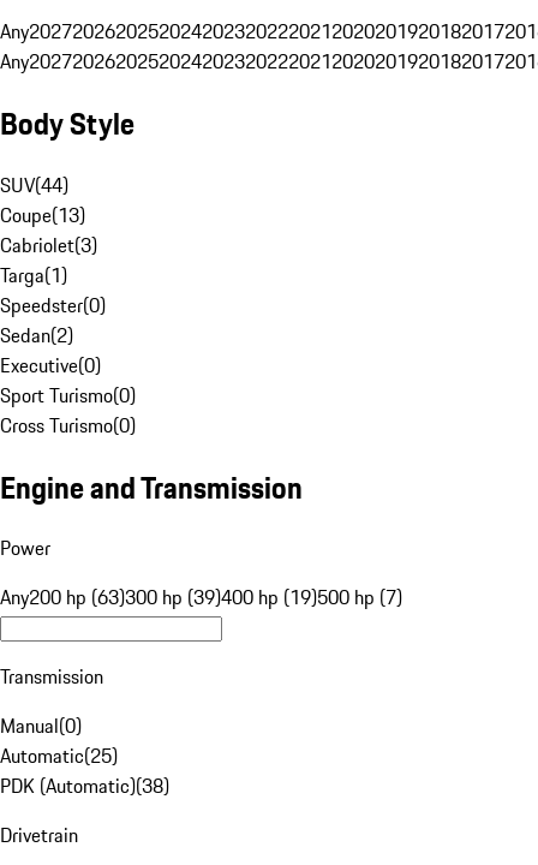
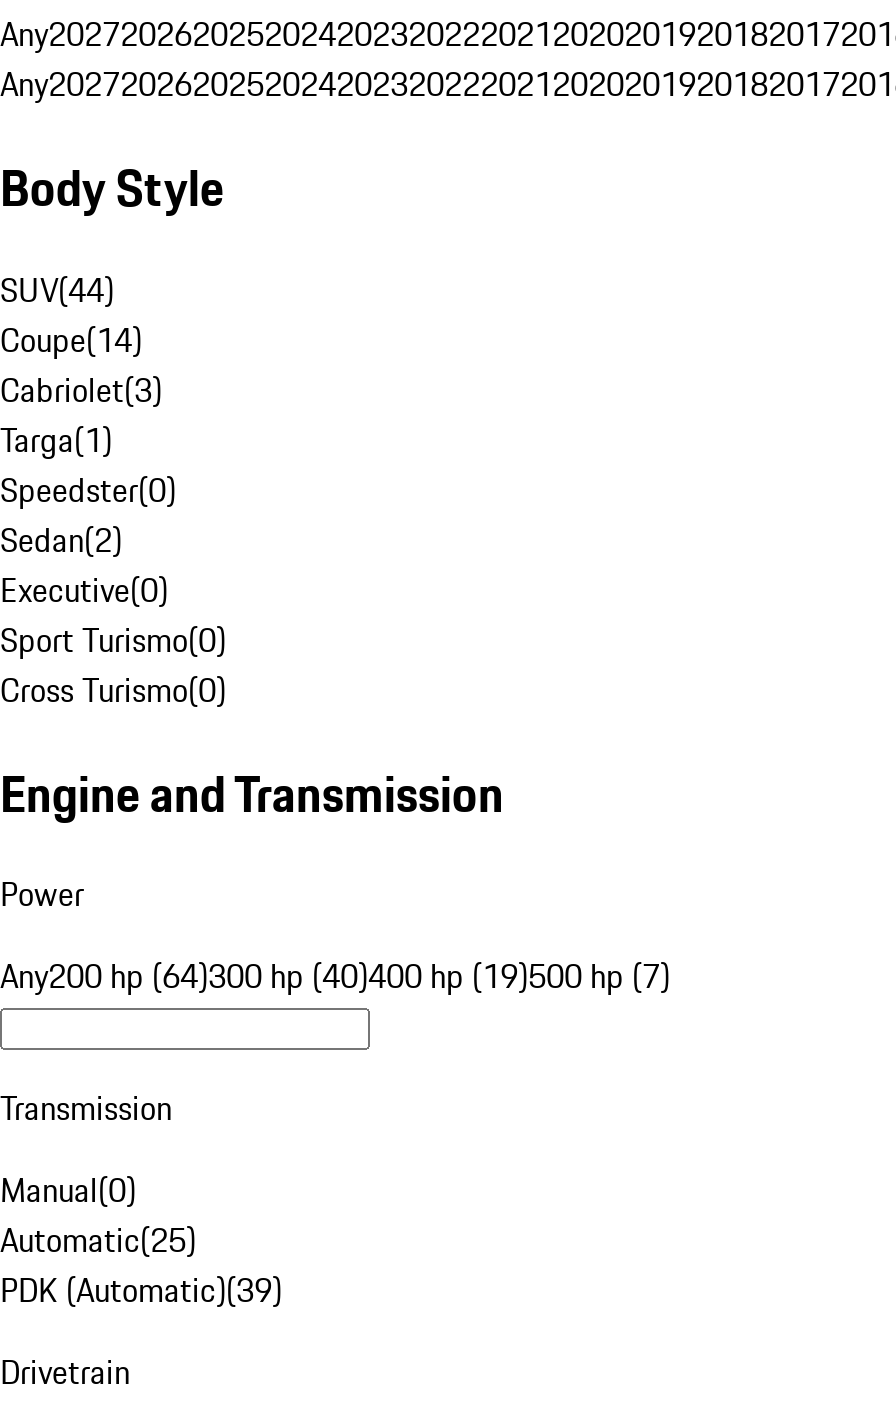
[0,200,85,229] Coupe(13) -> [0,315,142,363] Coupe(14)
[0,583,402,612] Any200 hp (63)300 hp (39)400 hp (19)500 hp (7) -> [0,953,670,1001] Any200 hp (64)300 hp (40)400 hp (19)500 hp (7)
[0,772,169,801] PDK (Automatic)(38) -> [0,1267,282,1315] PDK (Automatic)(39)

